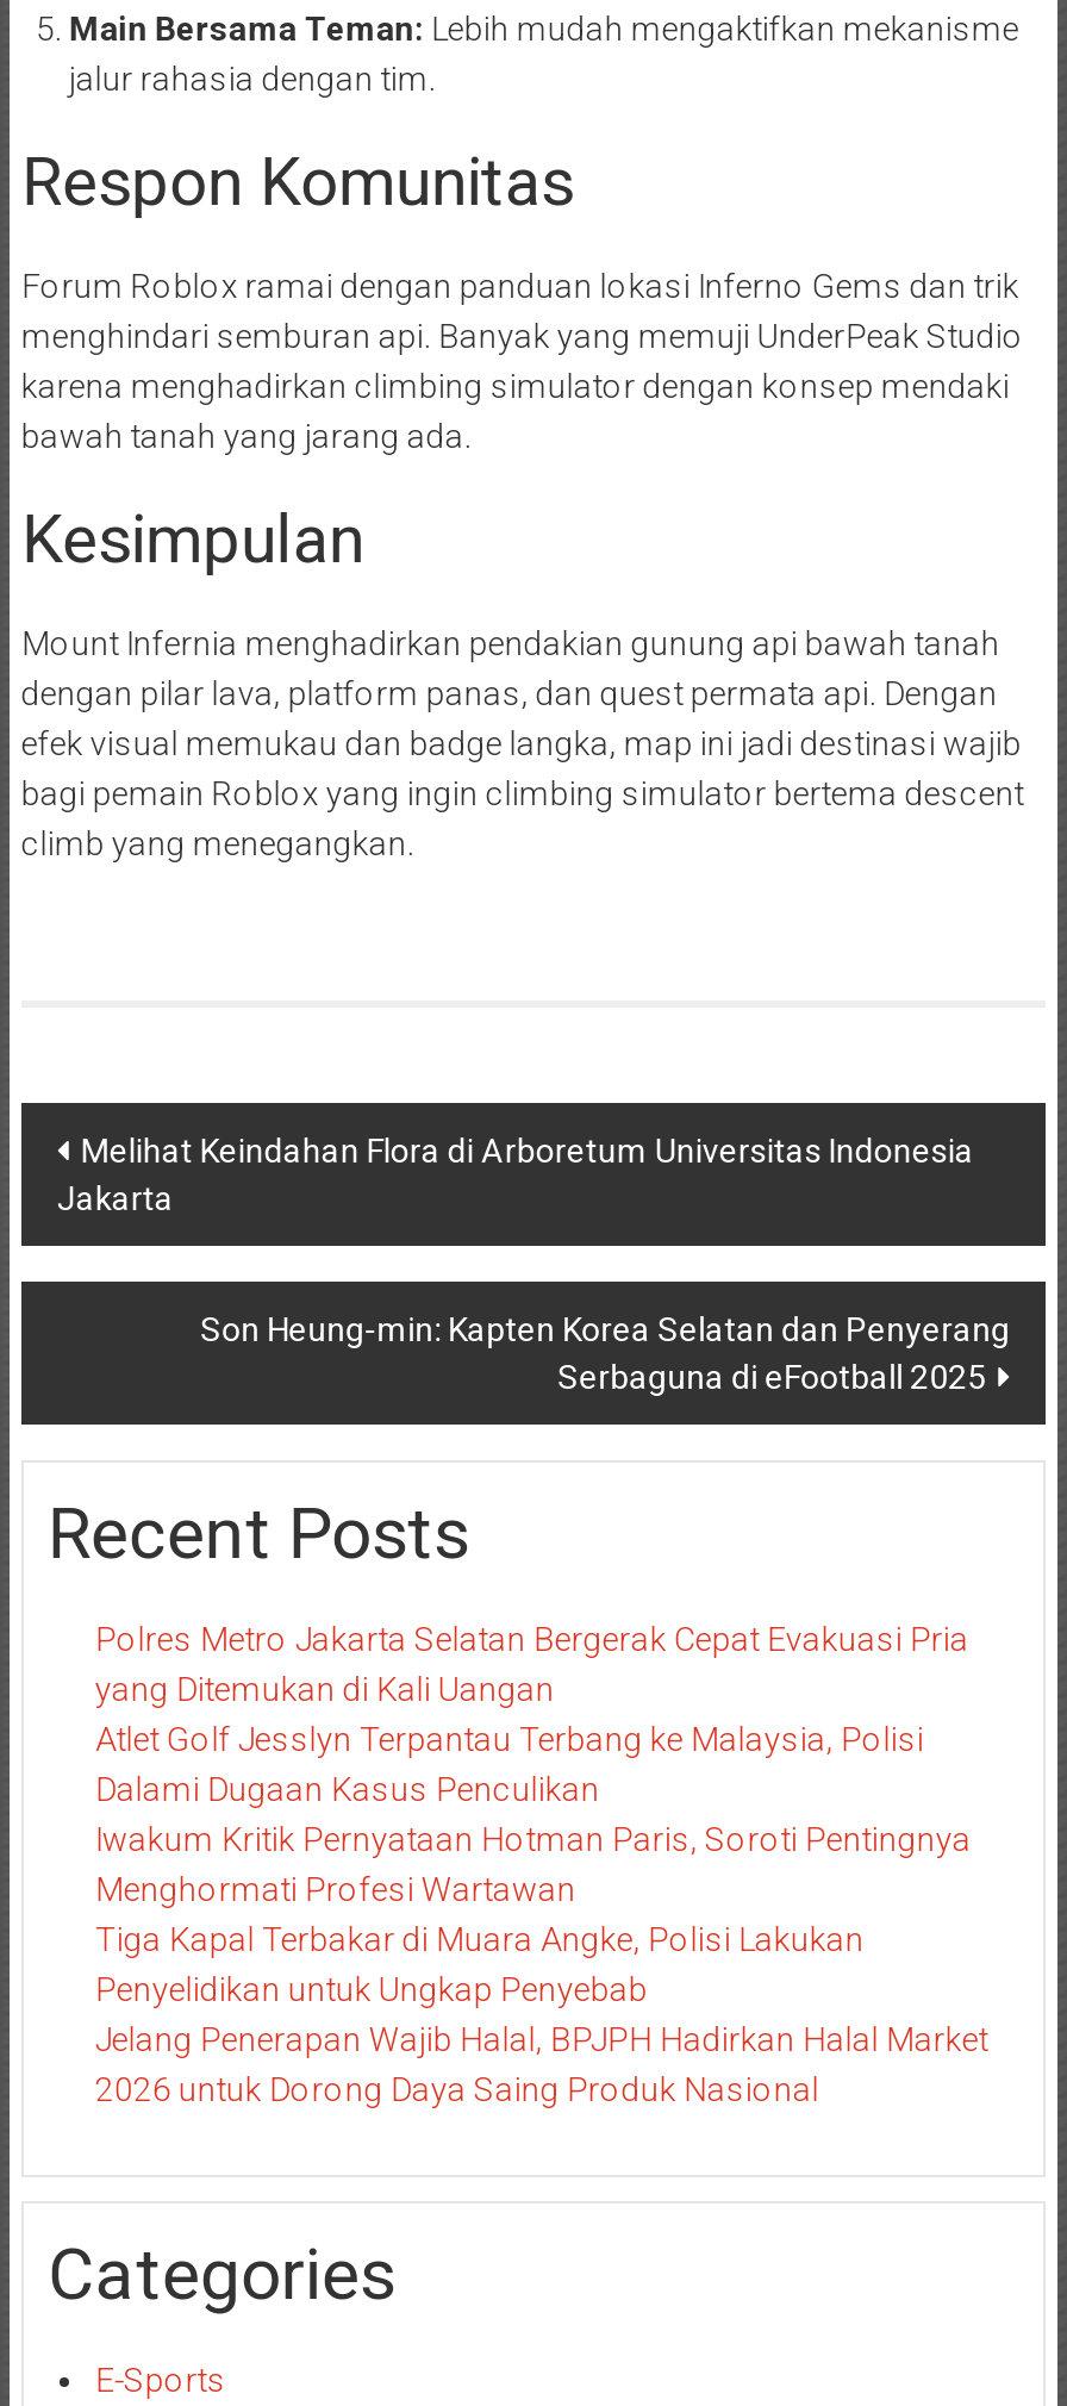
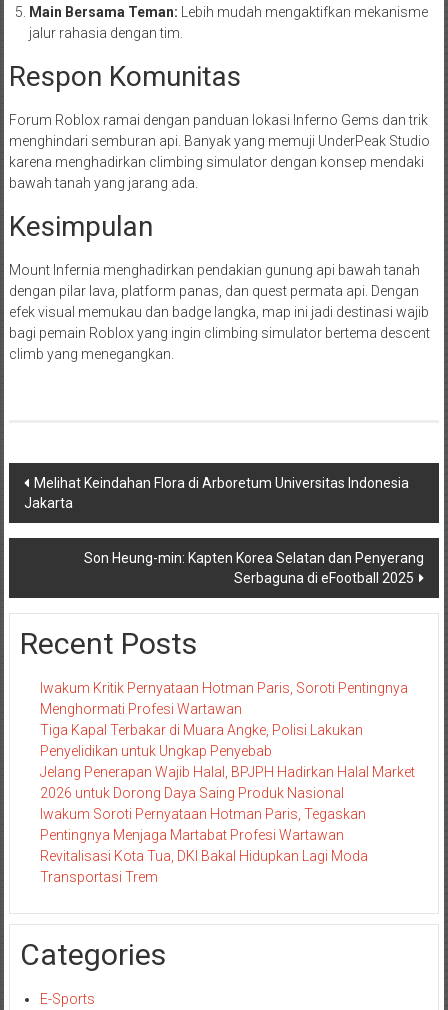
[95,1620,969,1808] Polres Metro Jakarta Selatan Bergerak Cepat Evakuasi Pria | yang Ditemukan di Kali Uangan | Atlet Golf Jesslyn Terpantau Terbang ke Malaysia, Polisi | Dalami Dugaan Kasus Penculikan -> none
moved [95,1820,988,2108] -> [40,680,415,801]: Iwakum Kritik Pernyataan Hotman Paris, Soroti Pentingnya | Menghormati Profesi Wartawan | Tiga Kapal Terbakar di Muara Angke, Polisi Lakukan | Penyelidikan untuk Ungkap Penyebab | Jelang Penerapan Wajib Halal, BPJPH Hadirkan Halal Market | 2026 untuk Dorong Daya Saing Produk Nasional
none -> [40,806,368,885] Iwakum Soroti Pernyataan Hotman Paris, Tegaskan | Pentingnya Menjaga Martabat Profesi Wartawan | Revitalisasi Kota Tua, DKI Bakal Hidupkan Lagi Moda | Transportasi Trem

